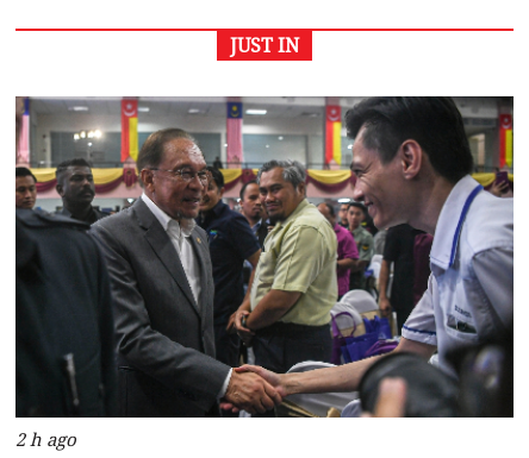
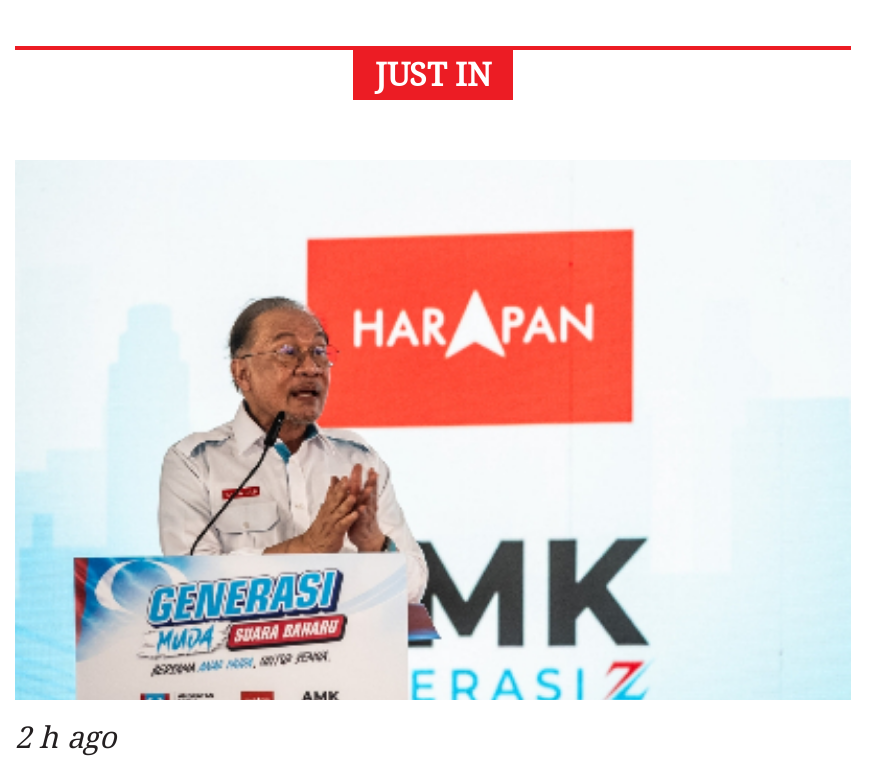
[14,95,515,419] [image] -> [15,160,851,702] [image]

